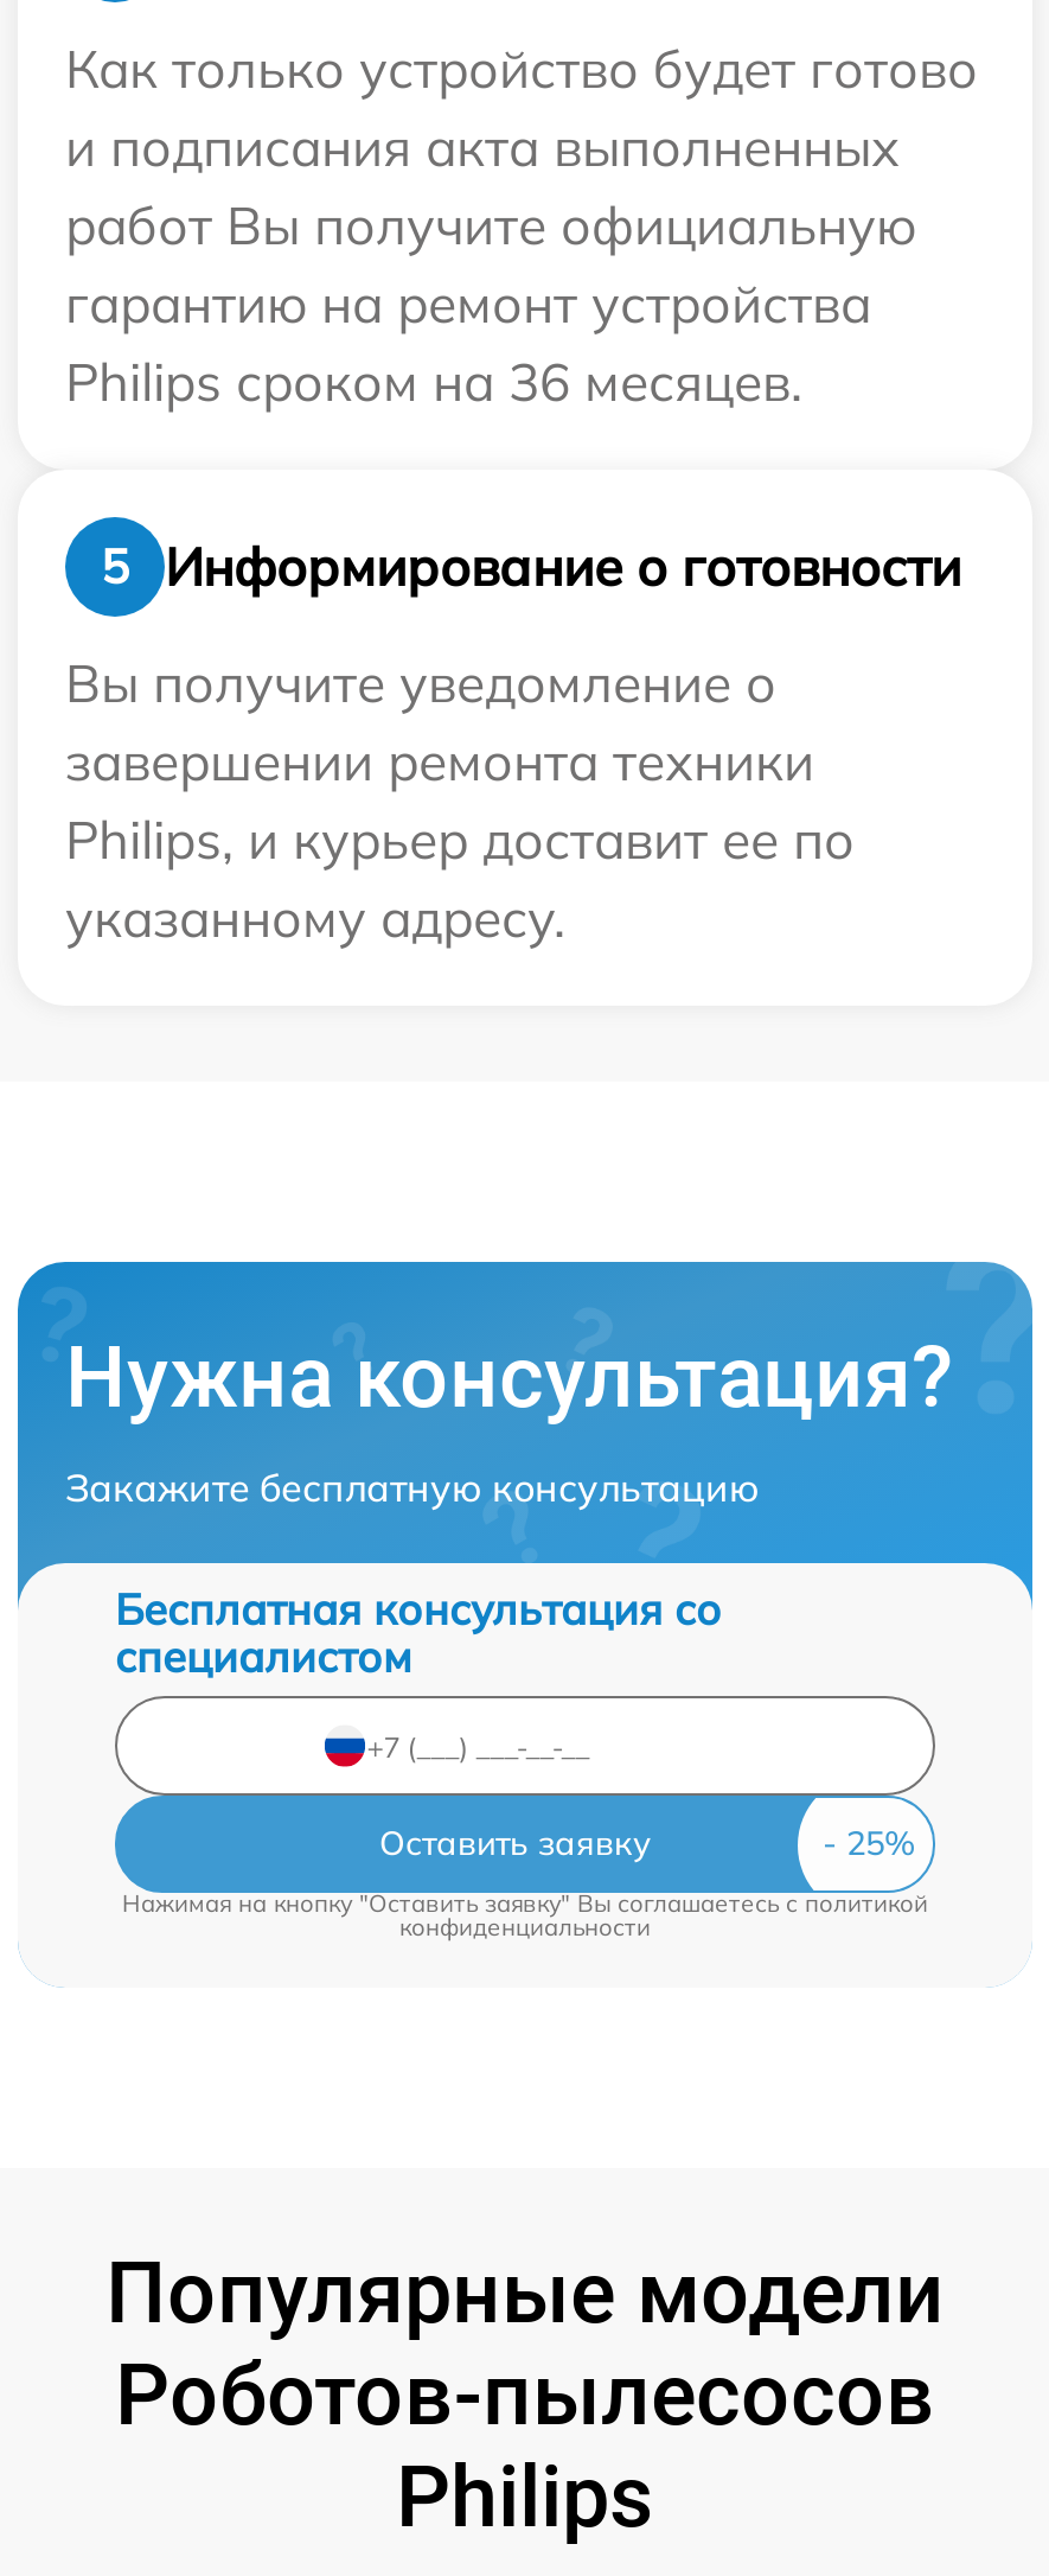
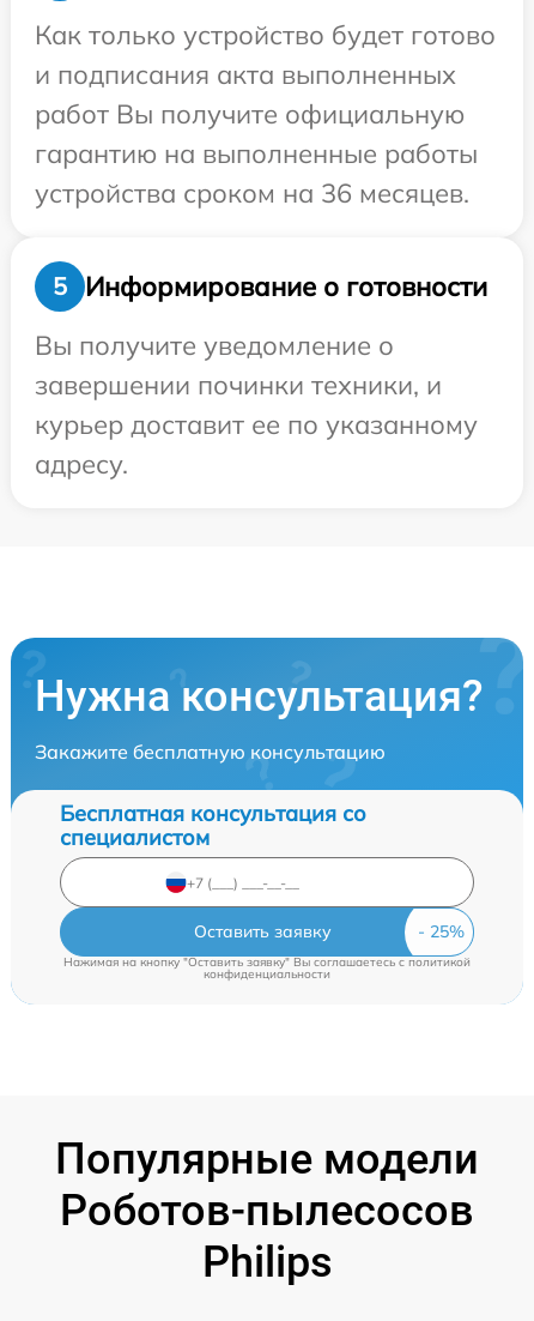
[65,272,871,338] гарантию на ремонт устройства -> [35,137,478,171] гарантию на выполненные работы
[65,350,802,416] Philips сроком на 36 месяцев. -> [35,177,469,210] устройства сроком на 36 месяцев.
[65,729,855,952] завершении ремонта техники | Philips, и курьер доставит ее по | указанному адресу. -> [35,369,478,481] завершении починки техники, и | курьер доставит ее по указанному | адресу.

